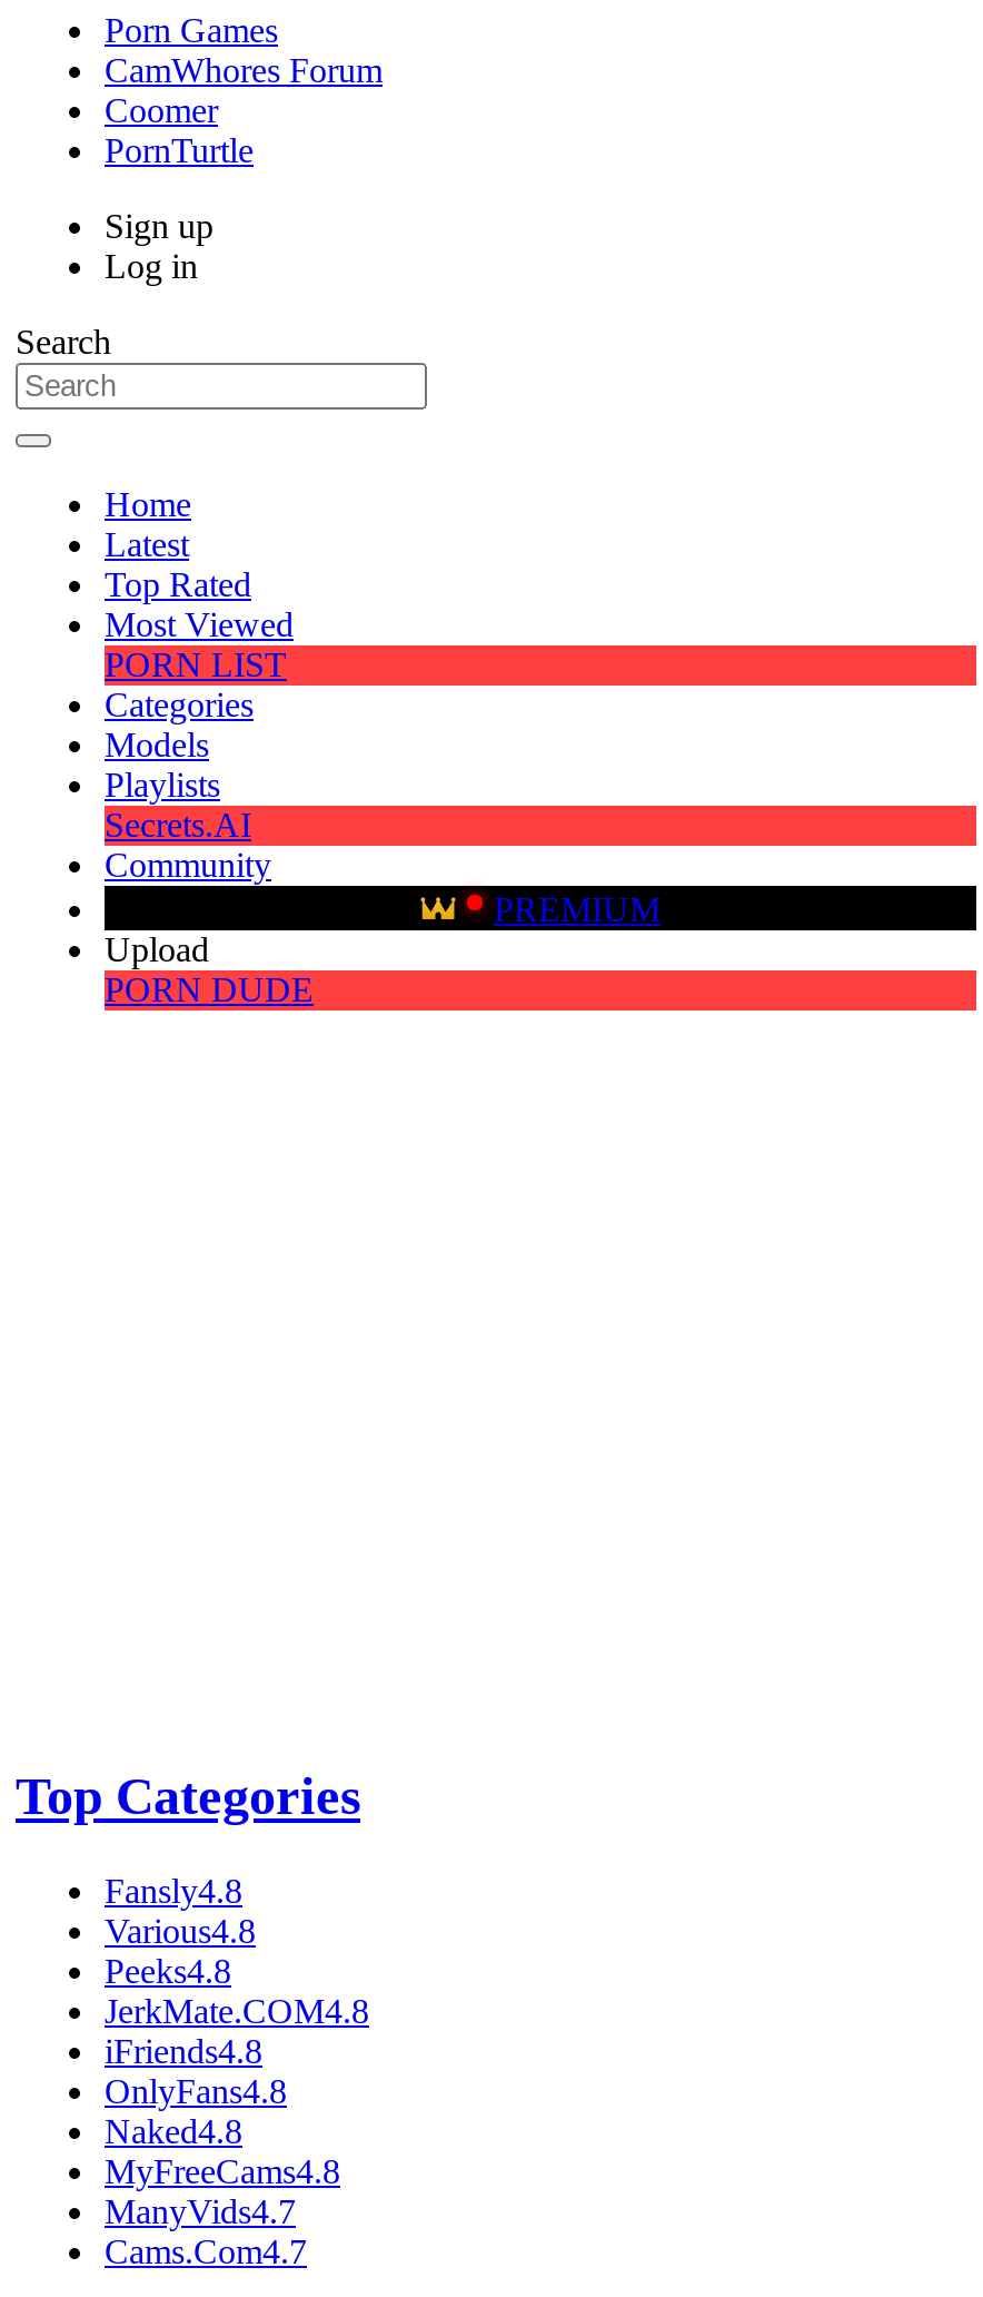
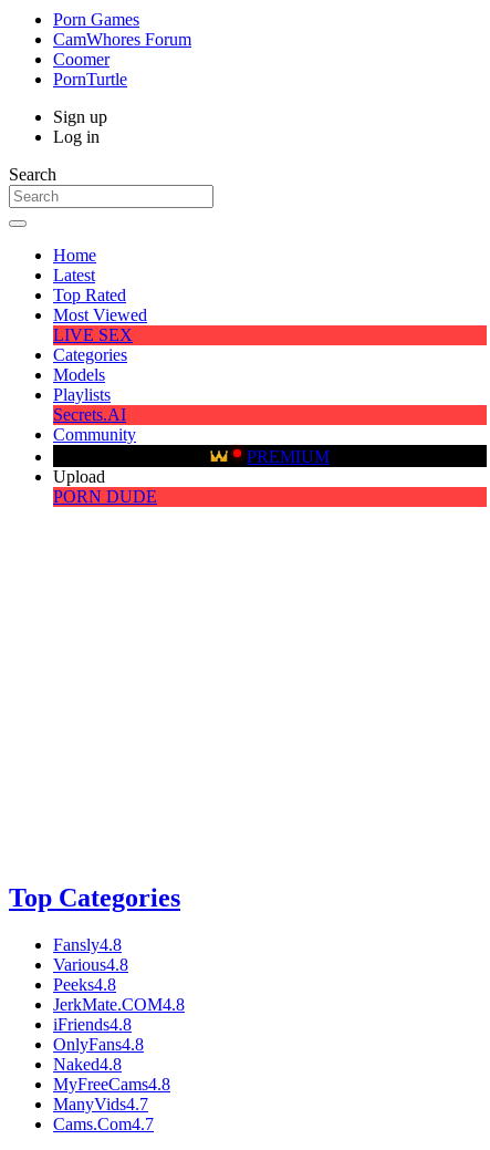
[105,645,287,683] PORN LIST -> [53,325,133,344] LIVE SEX

